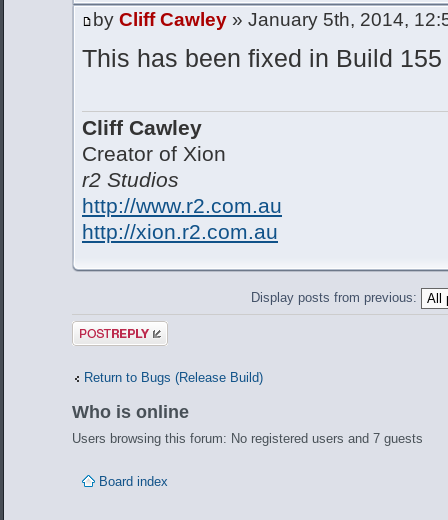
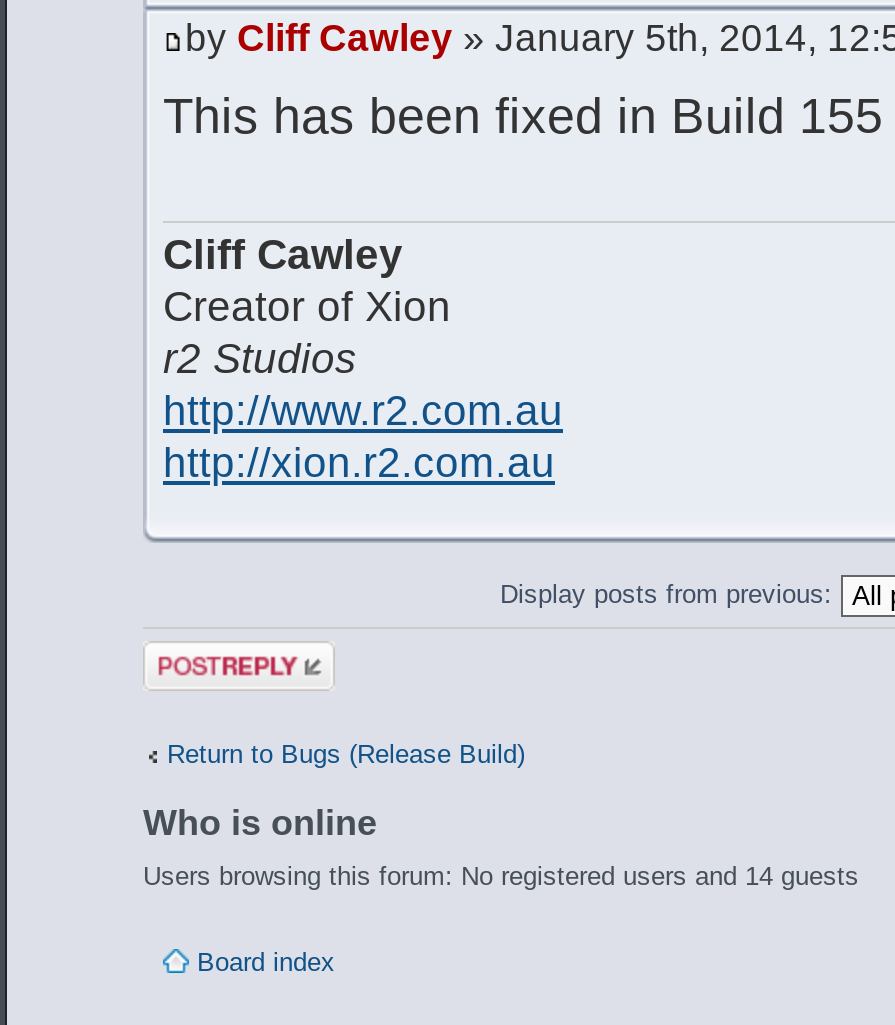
[72,431,423,446] Users browsing this forum: No registered users and 7 guests -> [143,860,859,890] Users browsing this forum: No registered users and 14 guests

